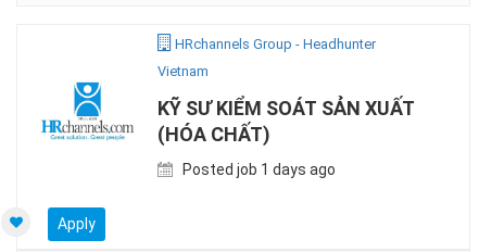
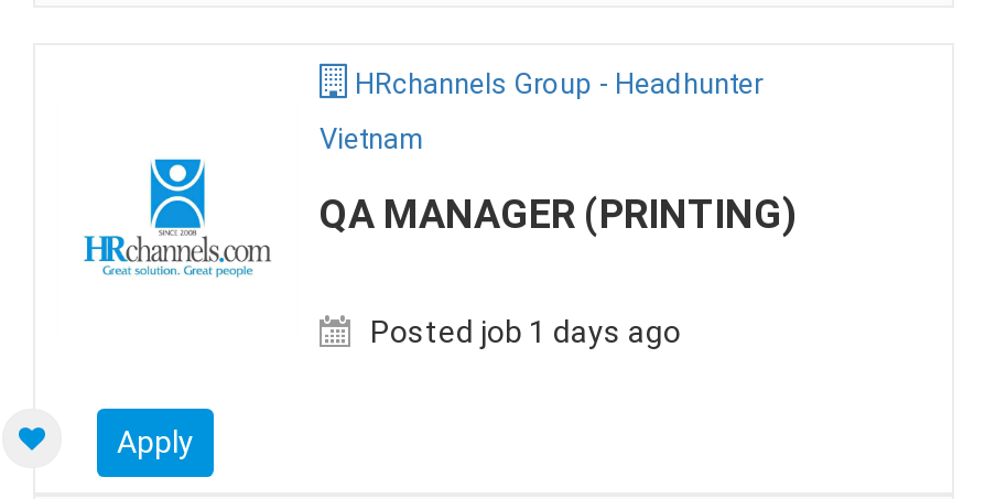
[157,97,415,146] KỸ SƯ KIỂM SOÁT SẢN XUẤT | (HÓA CHẤT) -> [320,191,798,237] QA MANAGER (PRINTING)

